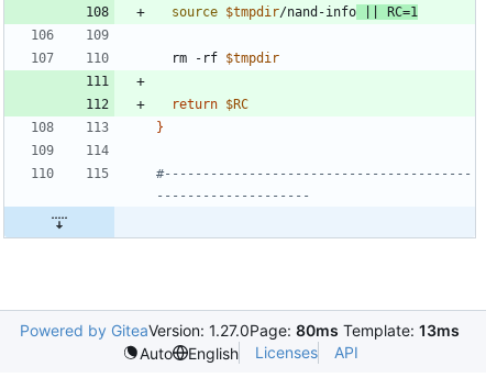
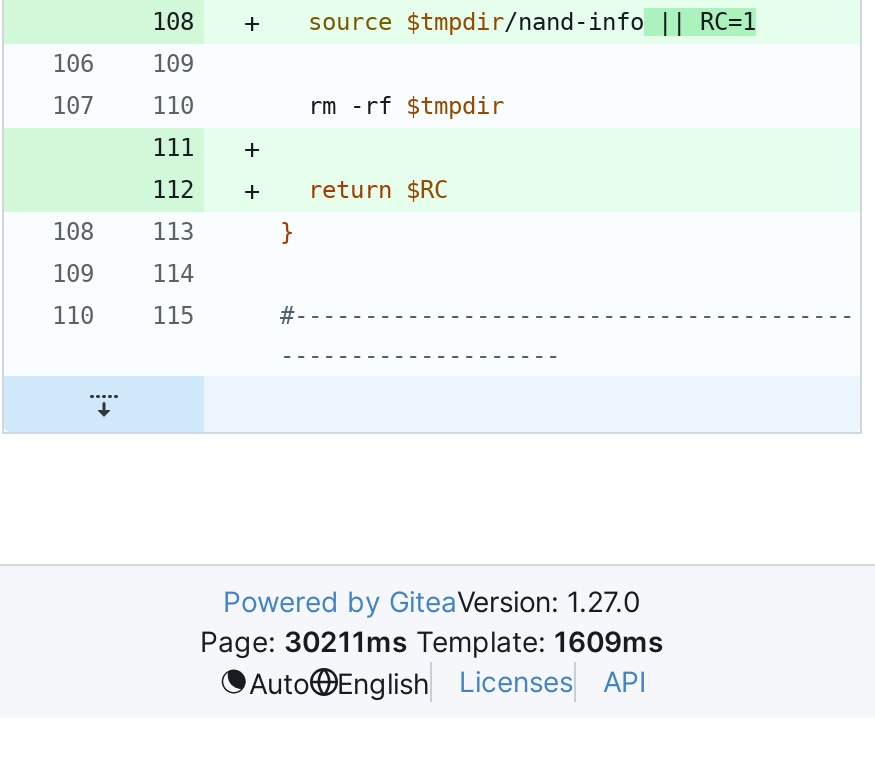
[20,321,460,340] Powered by GiteaVersion: 1.27.0Page: 80ms Template: 13ms -> [200,584,664,658] Powered by GiteaVersion: 1.27.0 | Page: 30211ms Template: 1609ms

